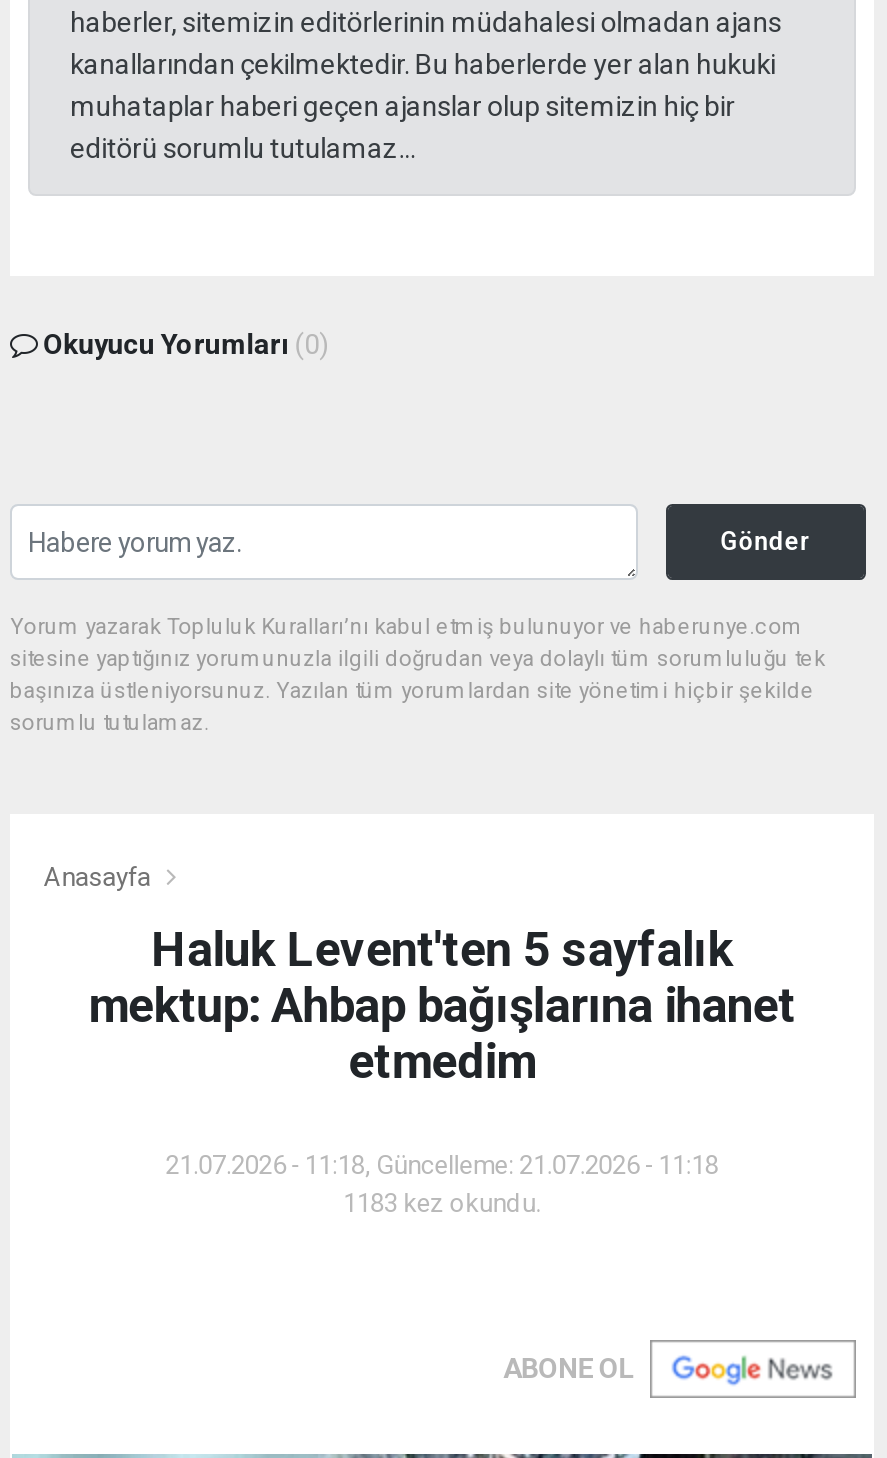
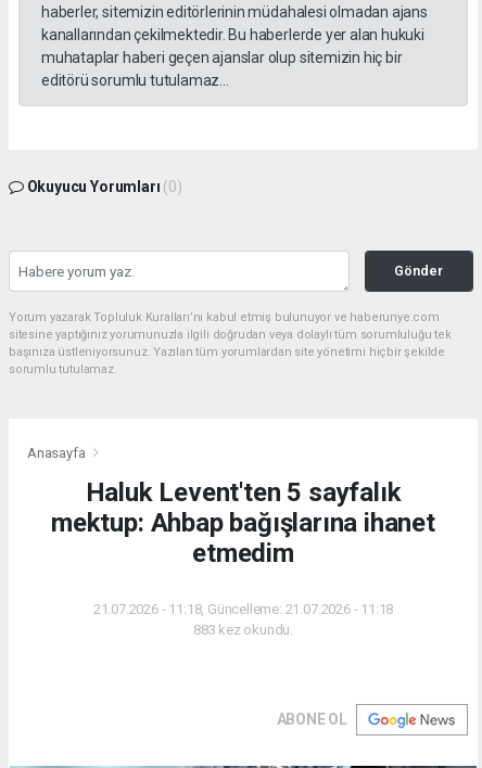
[343,1187,541,1217] 1183 kez okundu. -> [193,621,293,638] 883 kez okundu.

